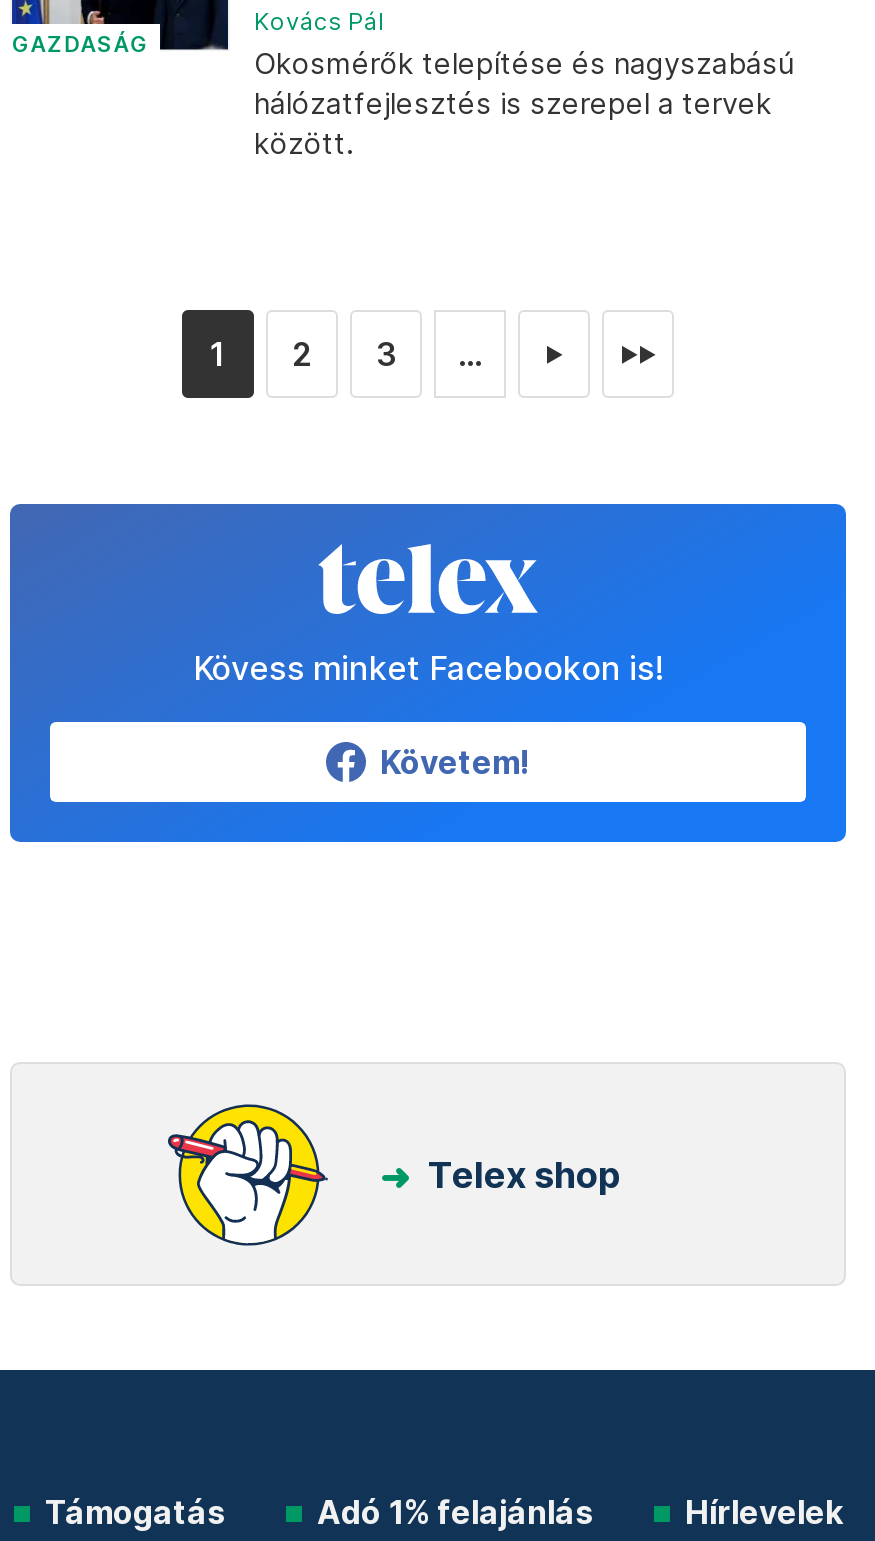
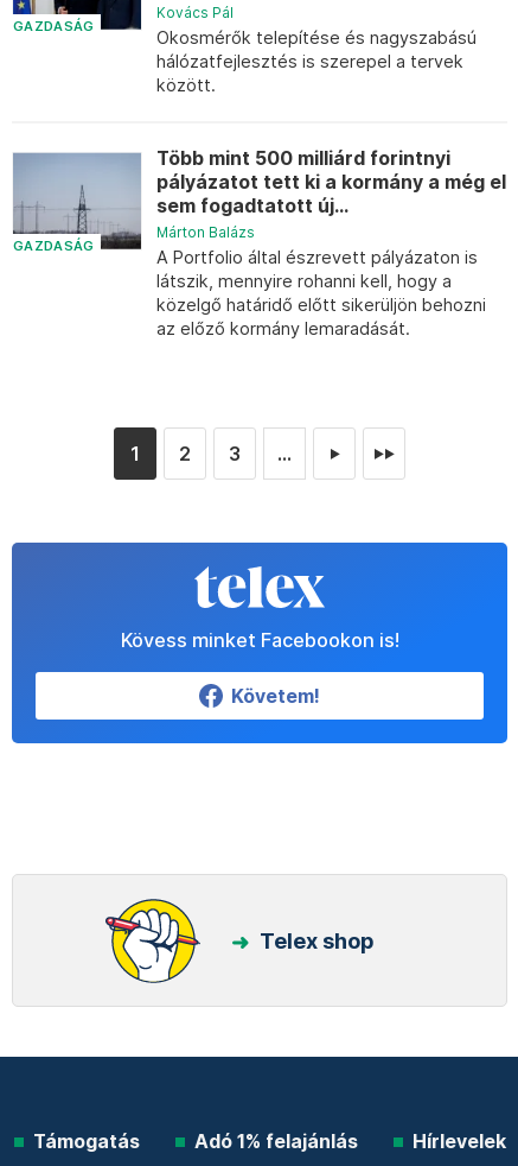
none -> [13,152,140,254] [image] | GAZDASÁG
none -> [156,147,506,338] Több mint 500 milliárd forintnyi | pályázatot tett ki a kormány a még el | sem fogadtatott új... | Márton Balázs | A Portfolio által észrevett pályázaton is | látszik, mennyire rohanni kell, hogy a | közelgő határidő előtt sikerüljön behozni | az előző kormány lemaradását.

